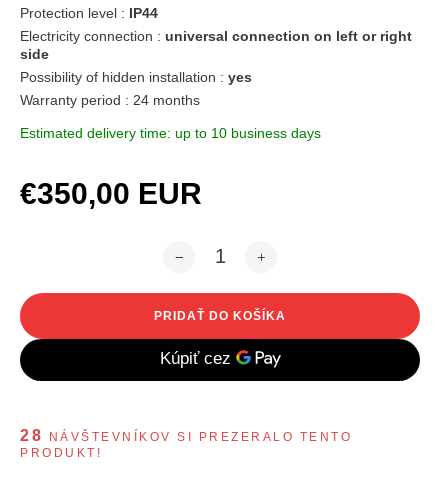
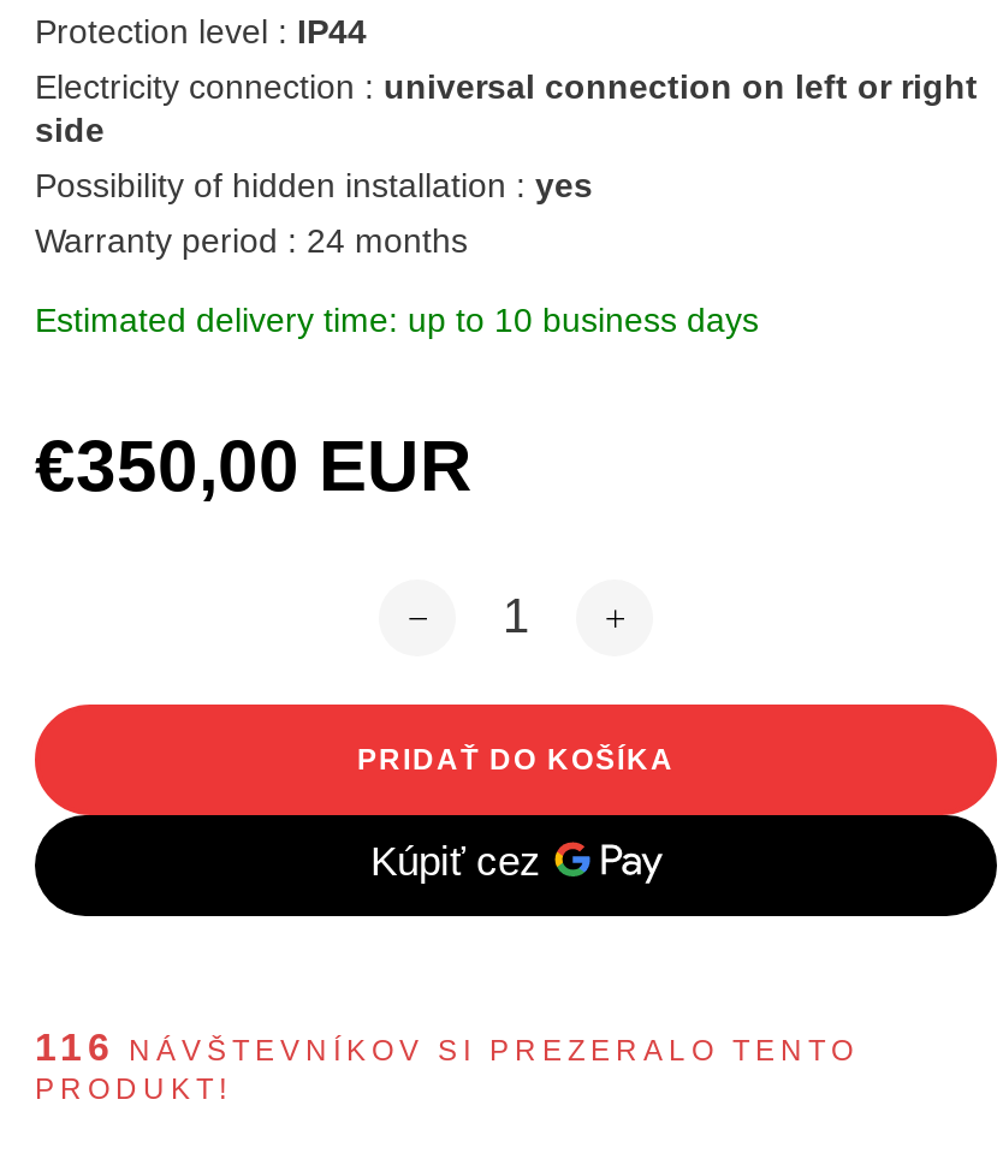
[20,427,352,444] 28 NÁVŠTEVNÍKOV SI PREZERALO TENTO -> [35,1027,859,1068] 116 NÁVŠTEVNÍKOV SI PREZERALO TENTO

